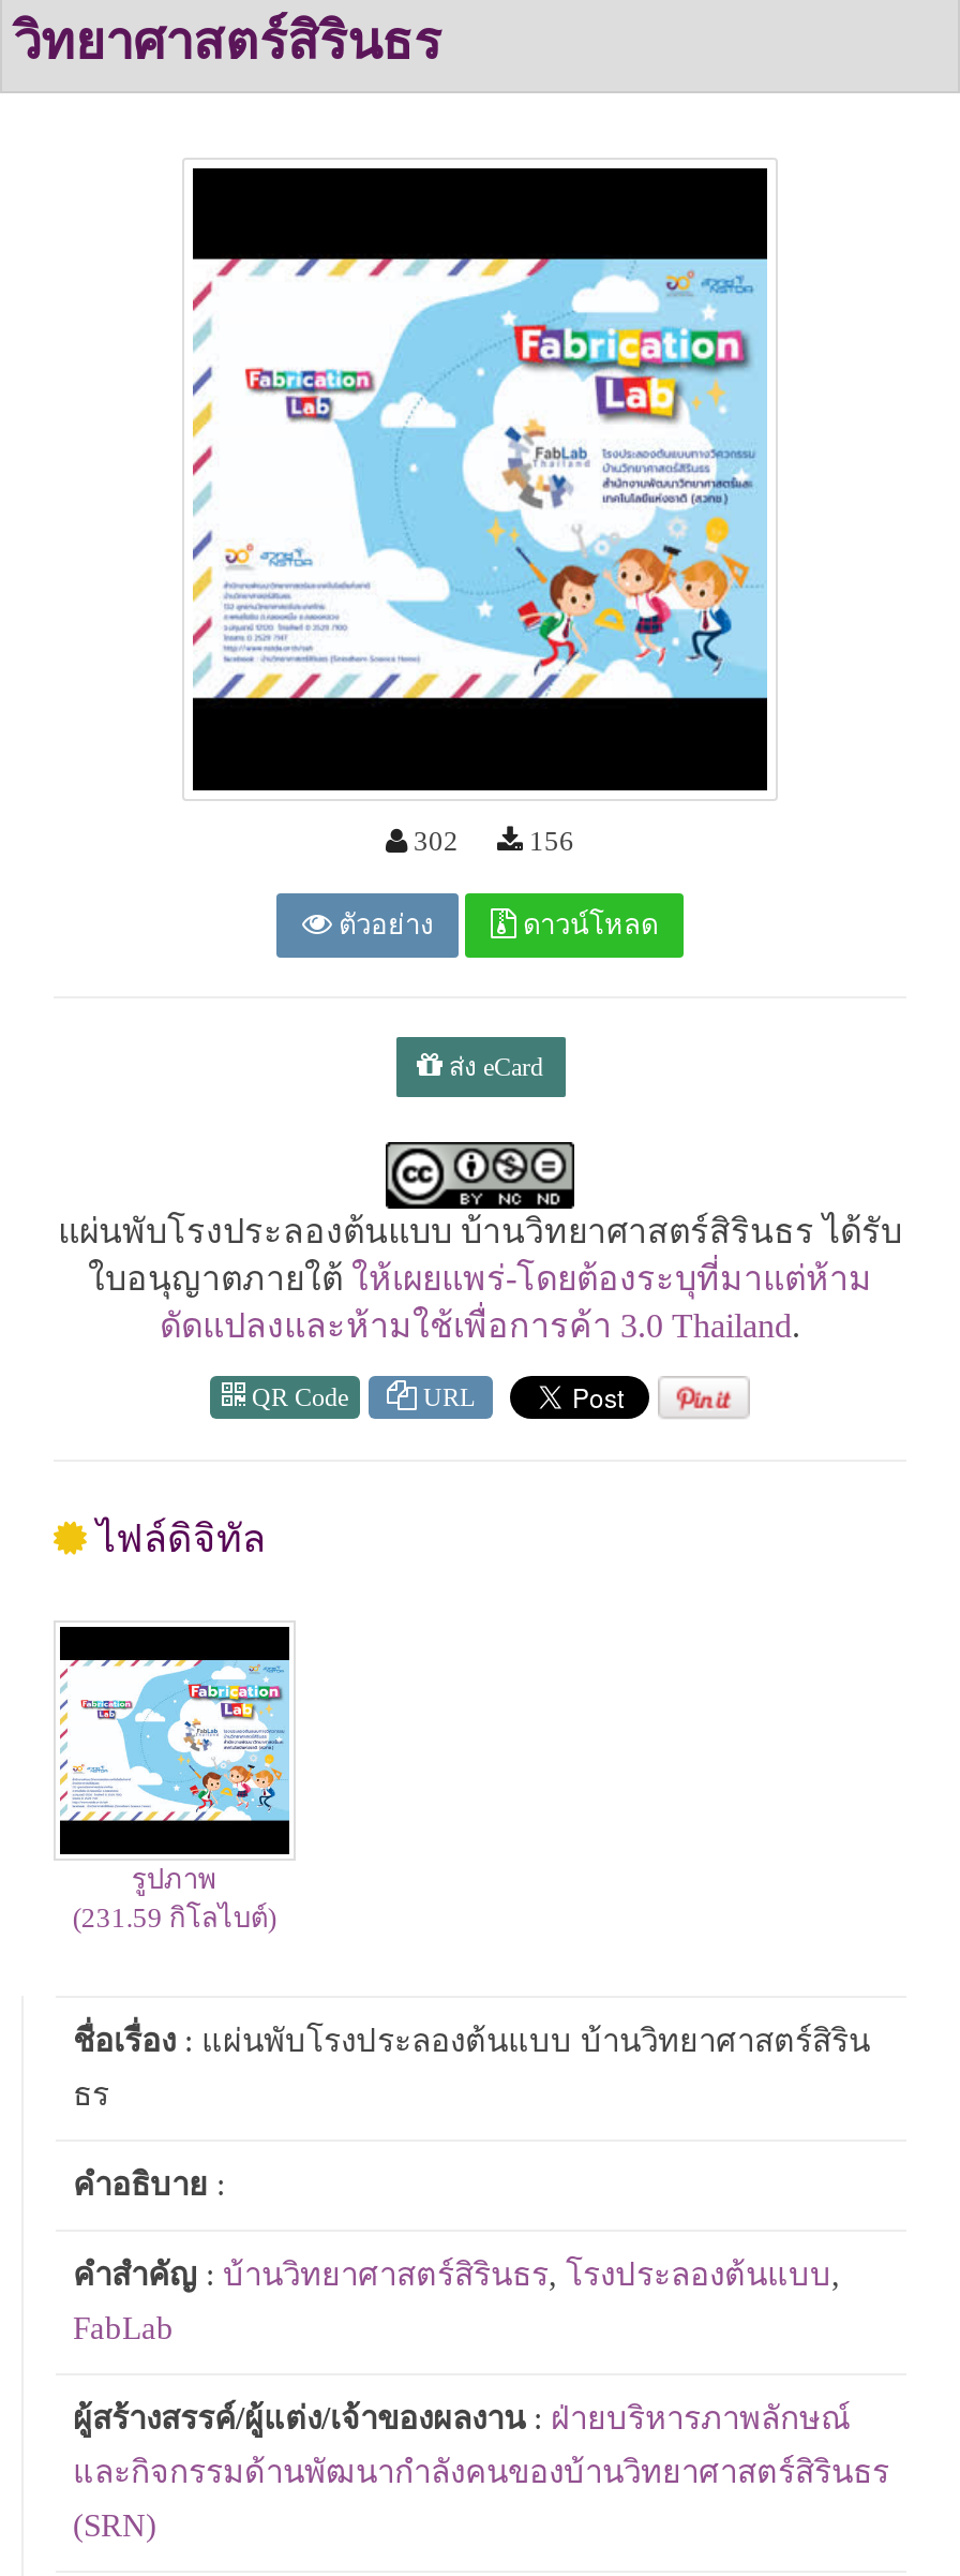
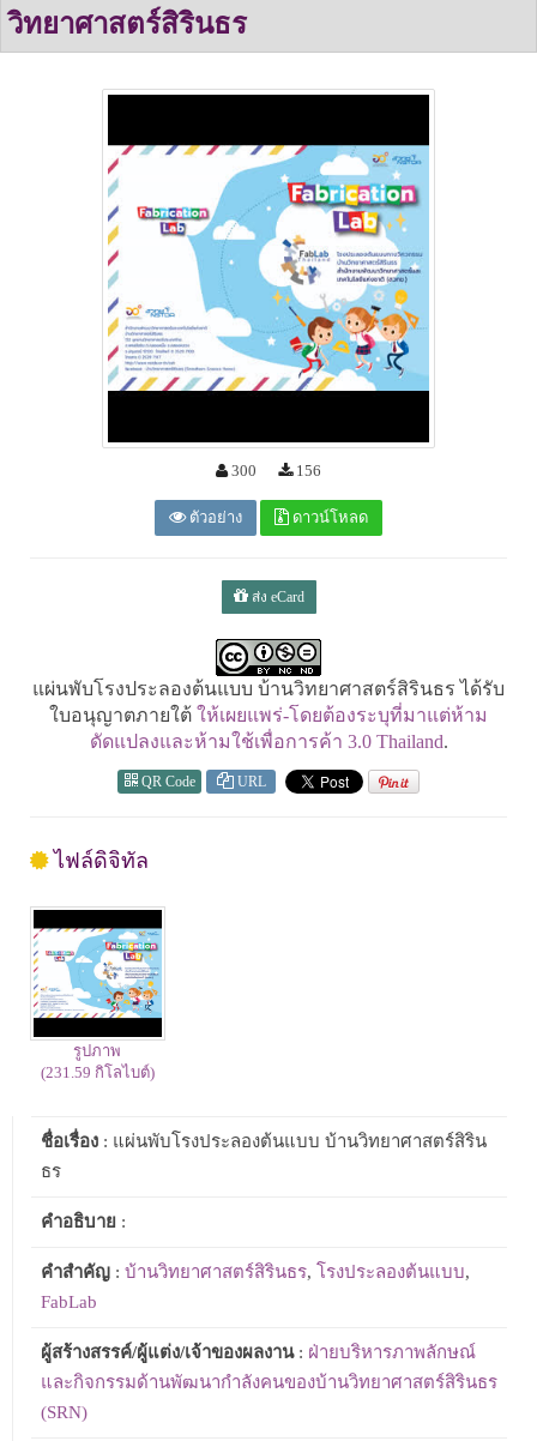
[407,825,574,857] 302 156 -> [228,462,321,480] 300 156

